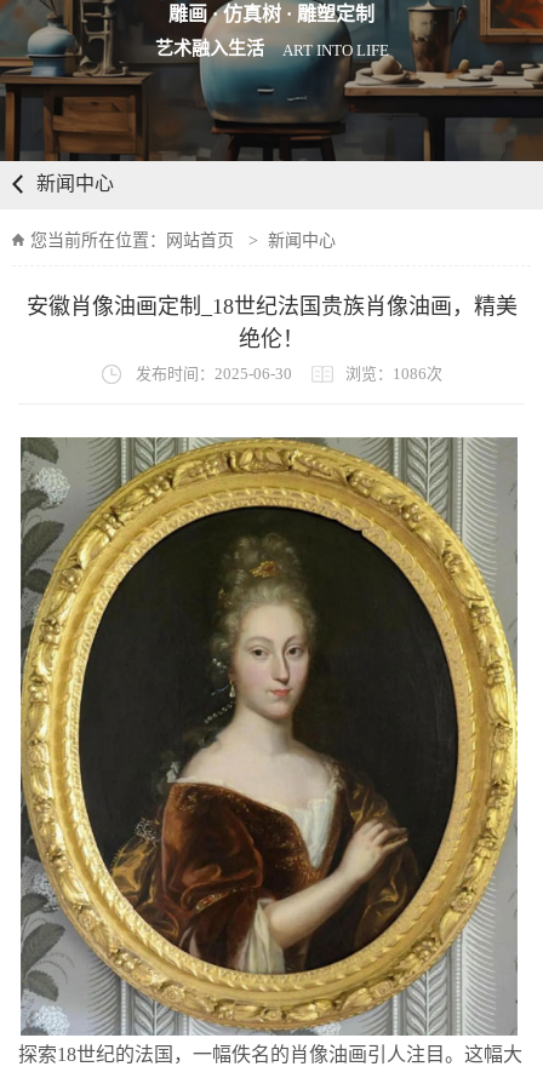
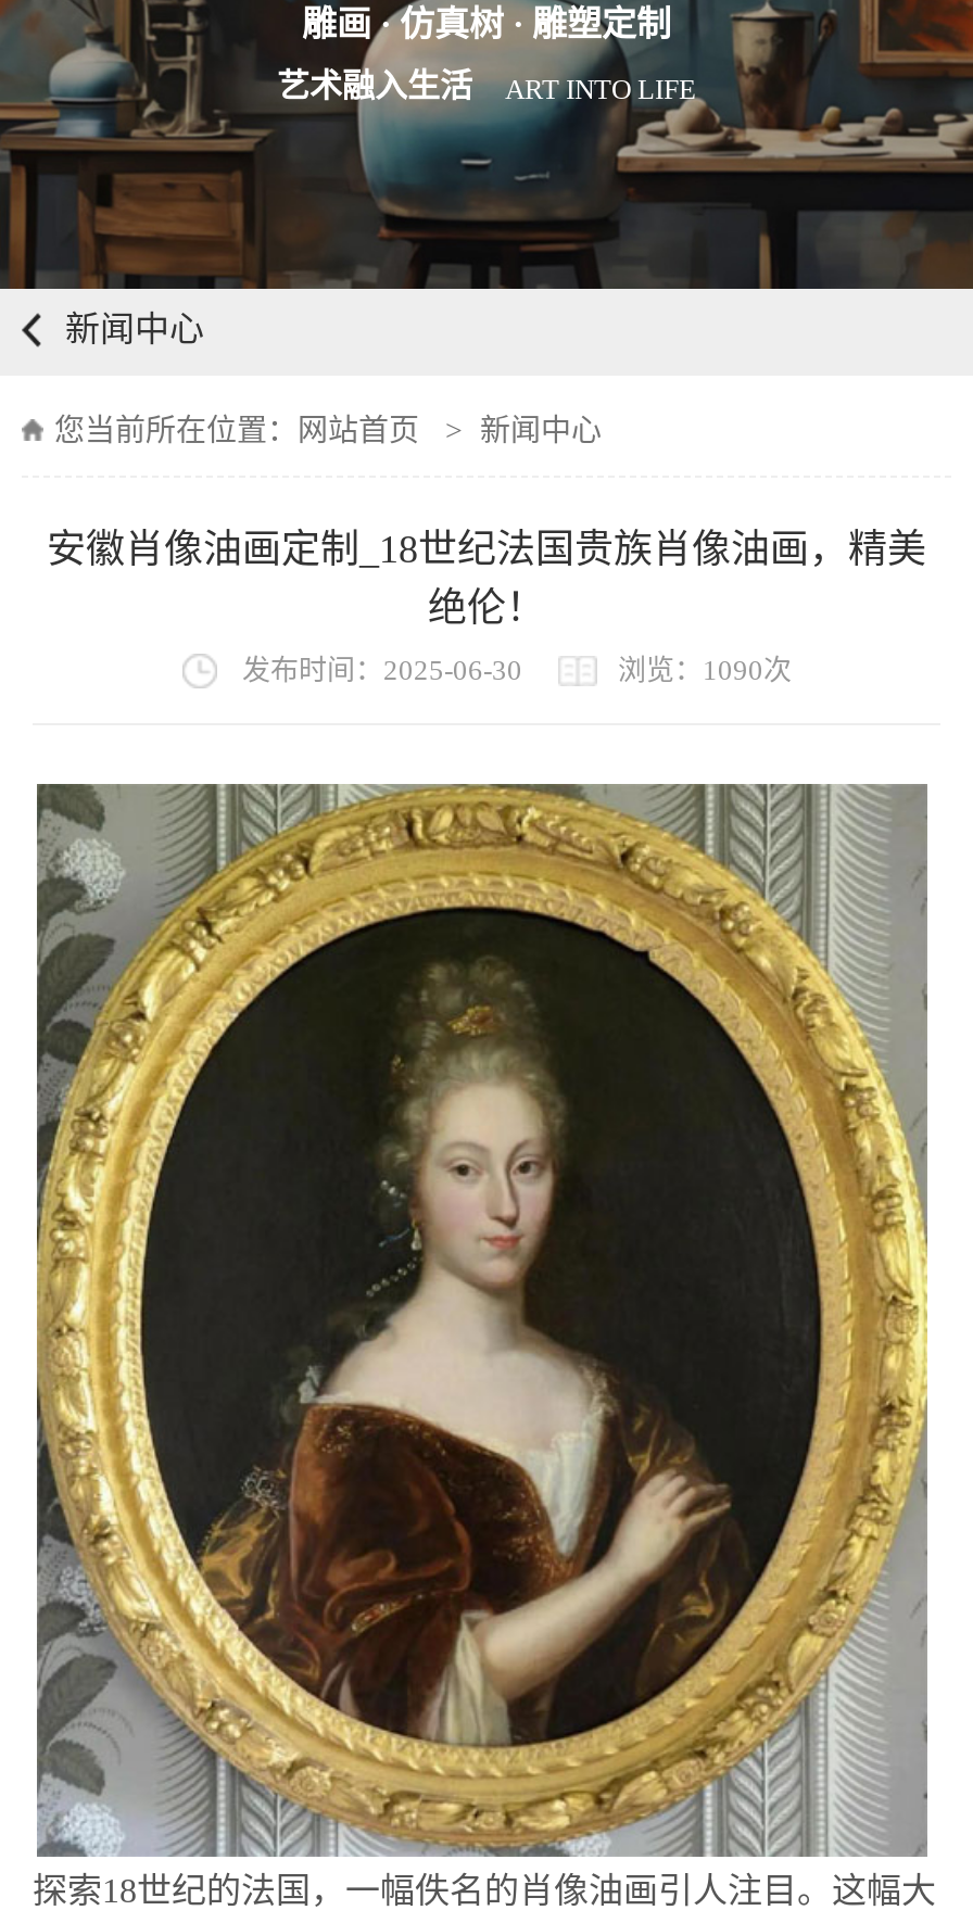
[345,364,442,383] 浏览：1086次 -> [618,653,792,686] 浏览：1090次

